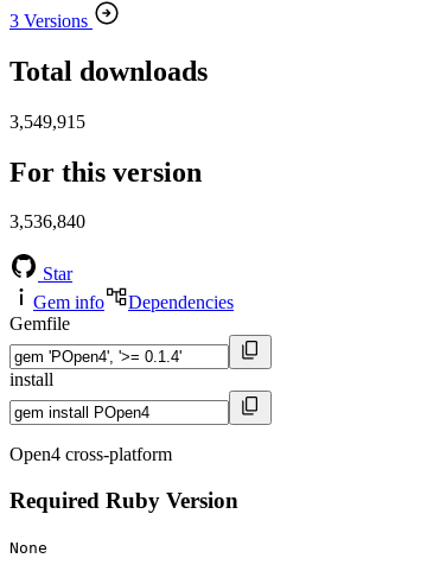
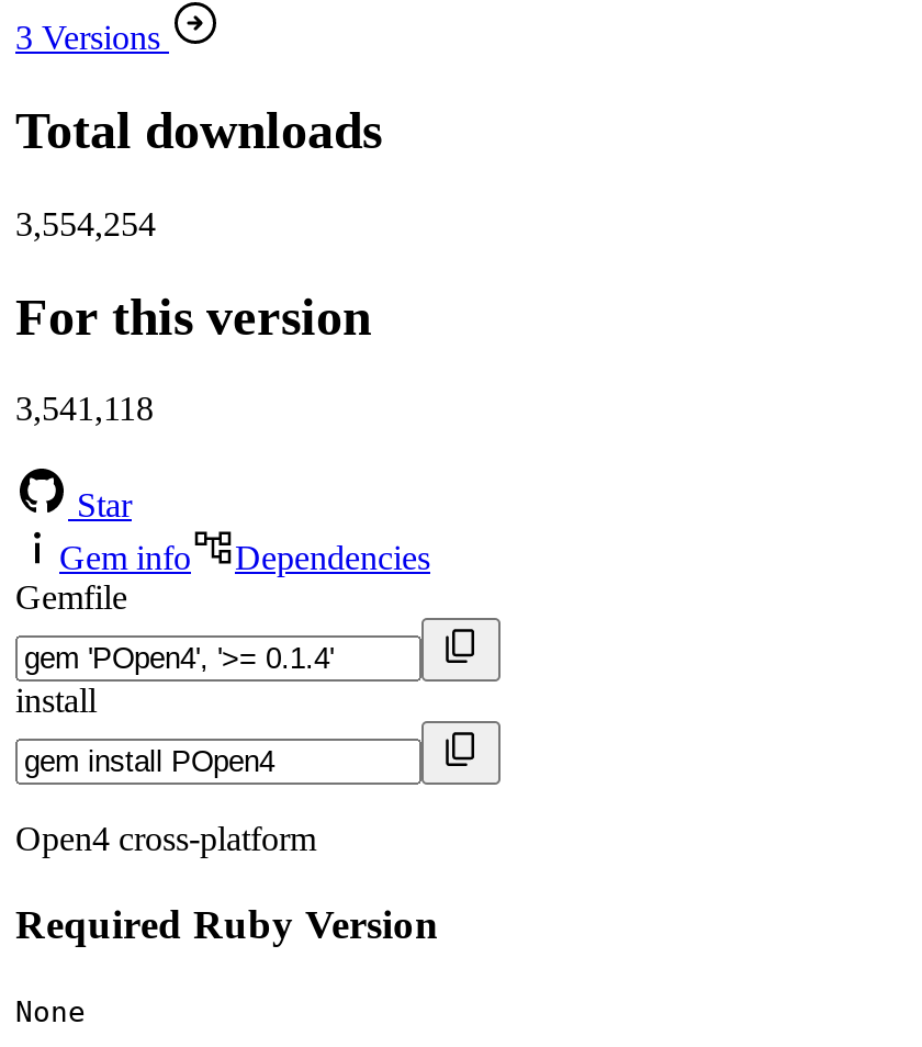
[9,111,85,131] 3,549,915 -> [15,204,156,242] 3,554,254
[9,212,85,232] 3,536,840 -> [15,390,154,428] 3,541,118

